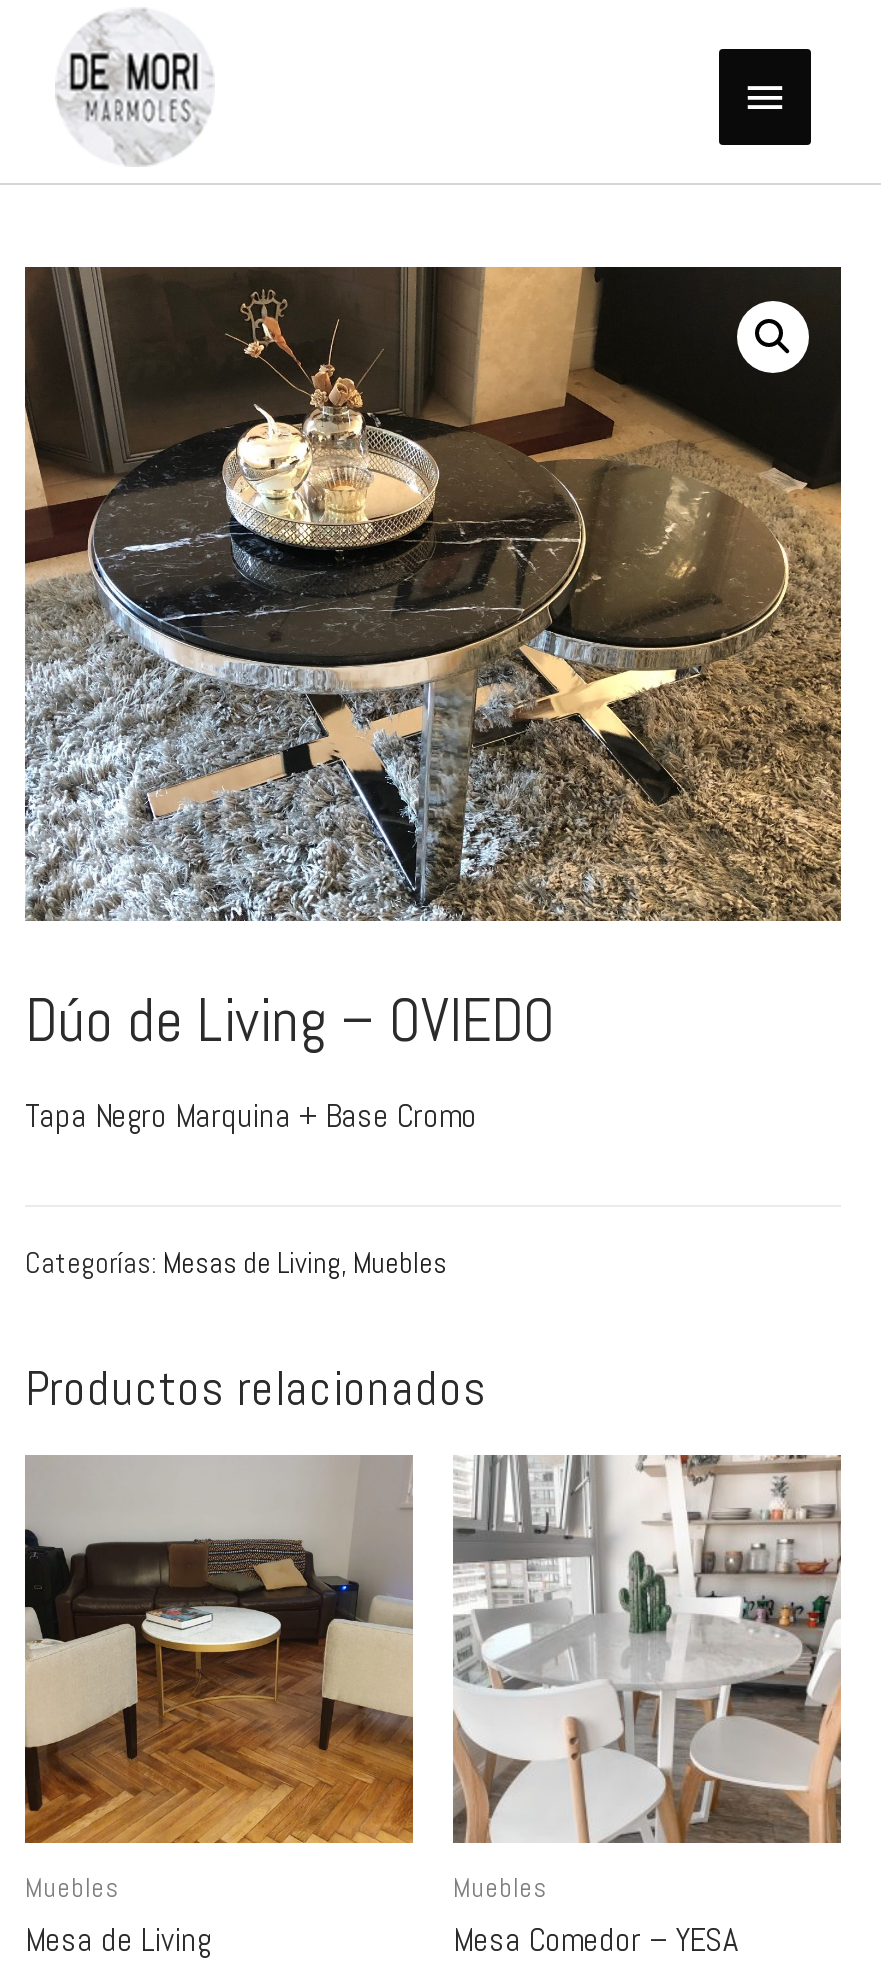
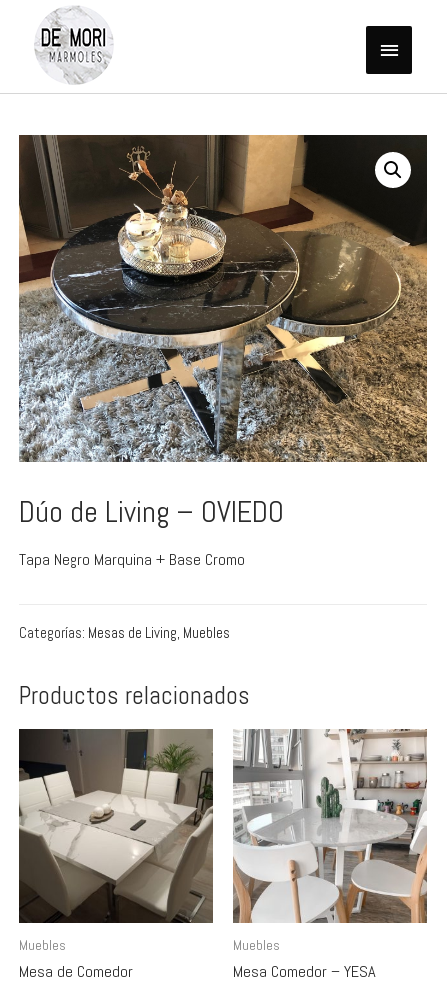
[23,1457,413,1961] [image] | Mesa de Living -> [18,729,213,982] [image] | Mesa de Comedor

